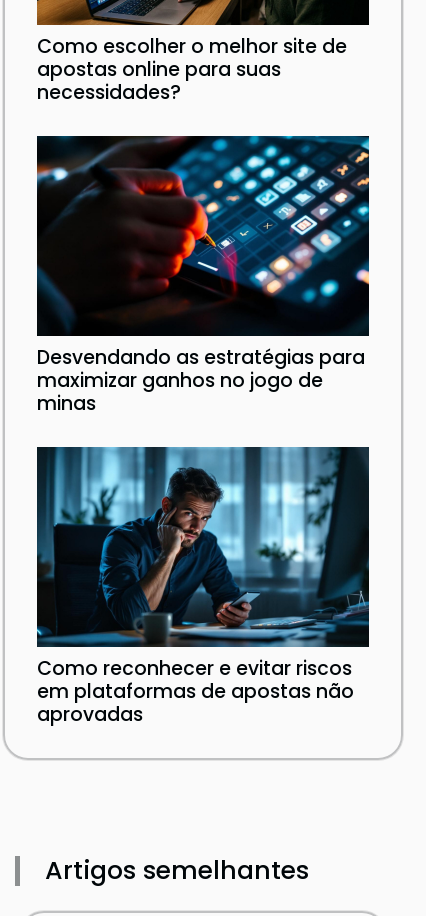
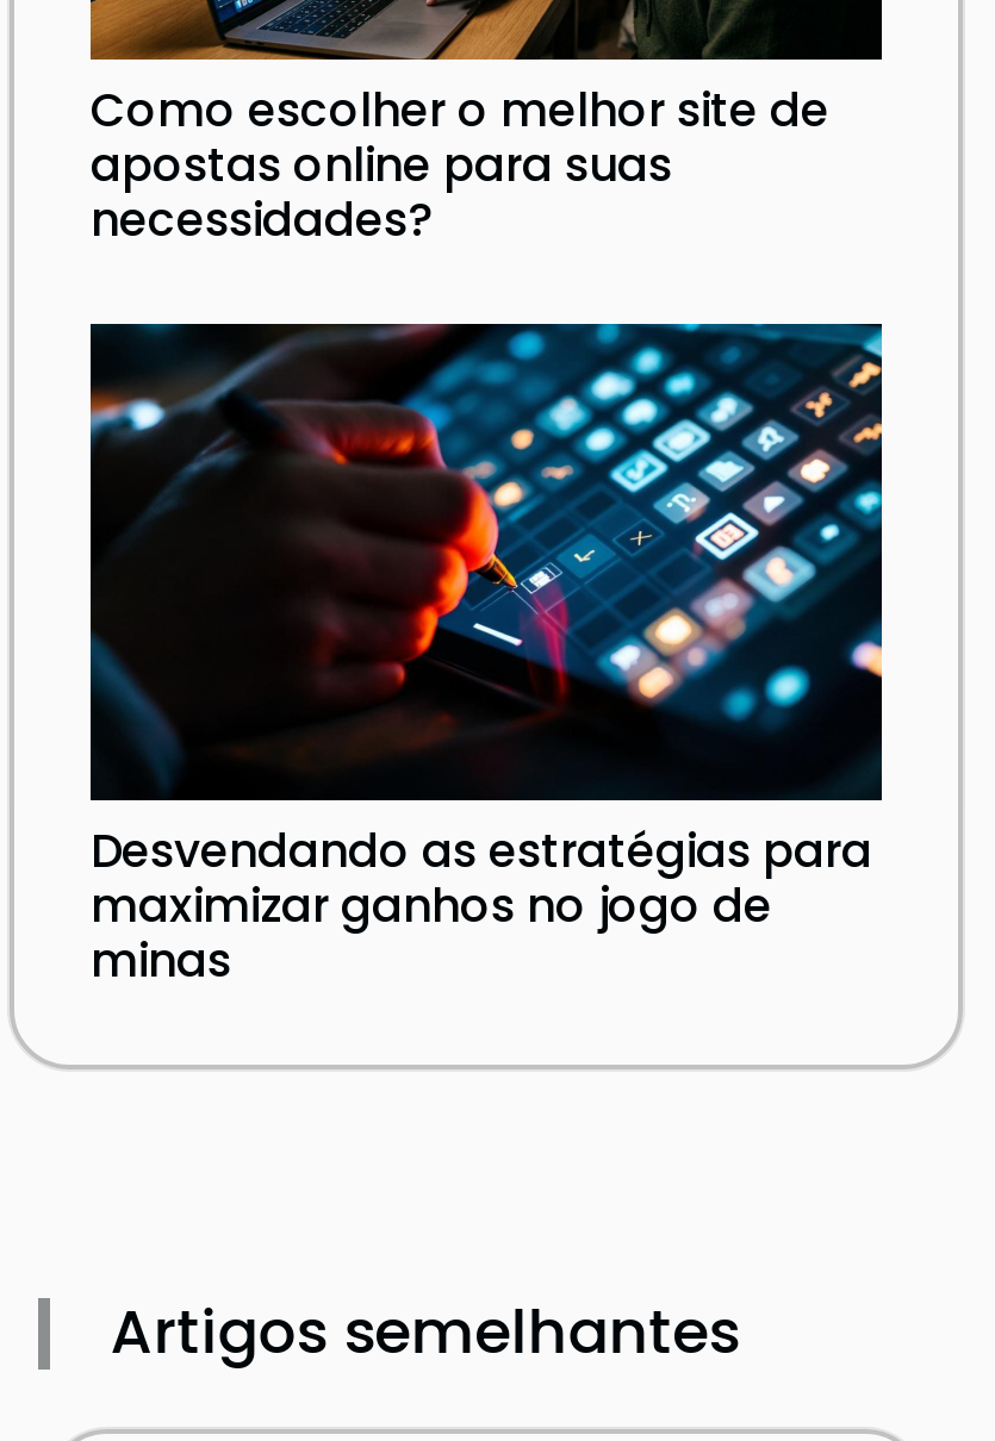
[36,446,370,728] [image] | Como reconhecer e evitar riscos | em plataformas de apostas não | aprovadas -> none

